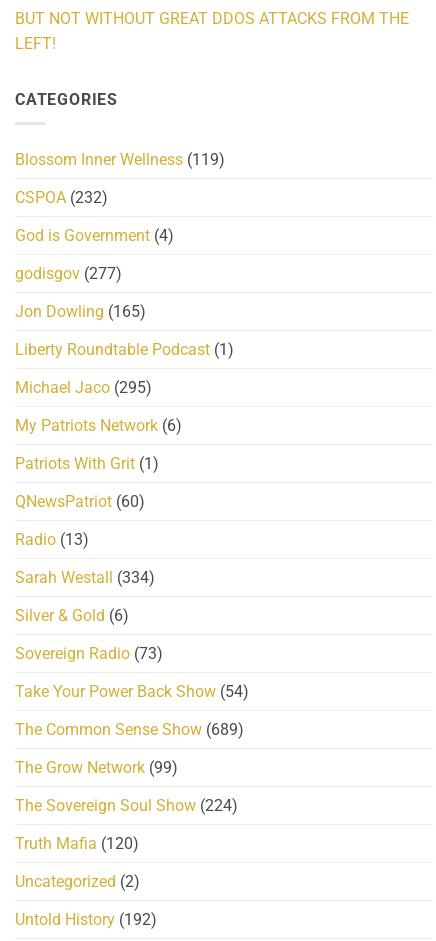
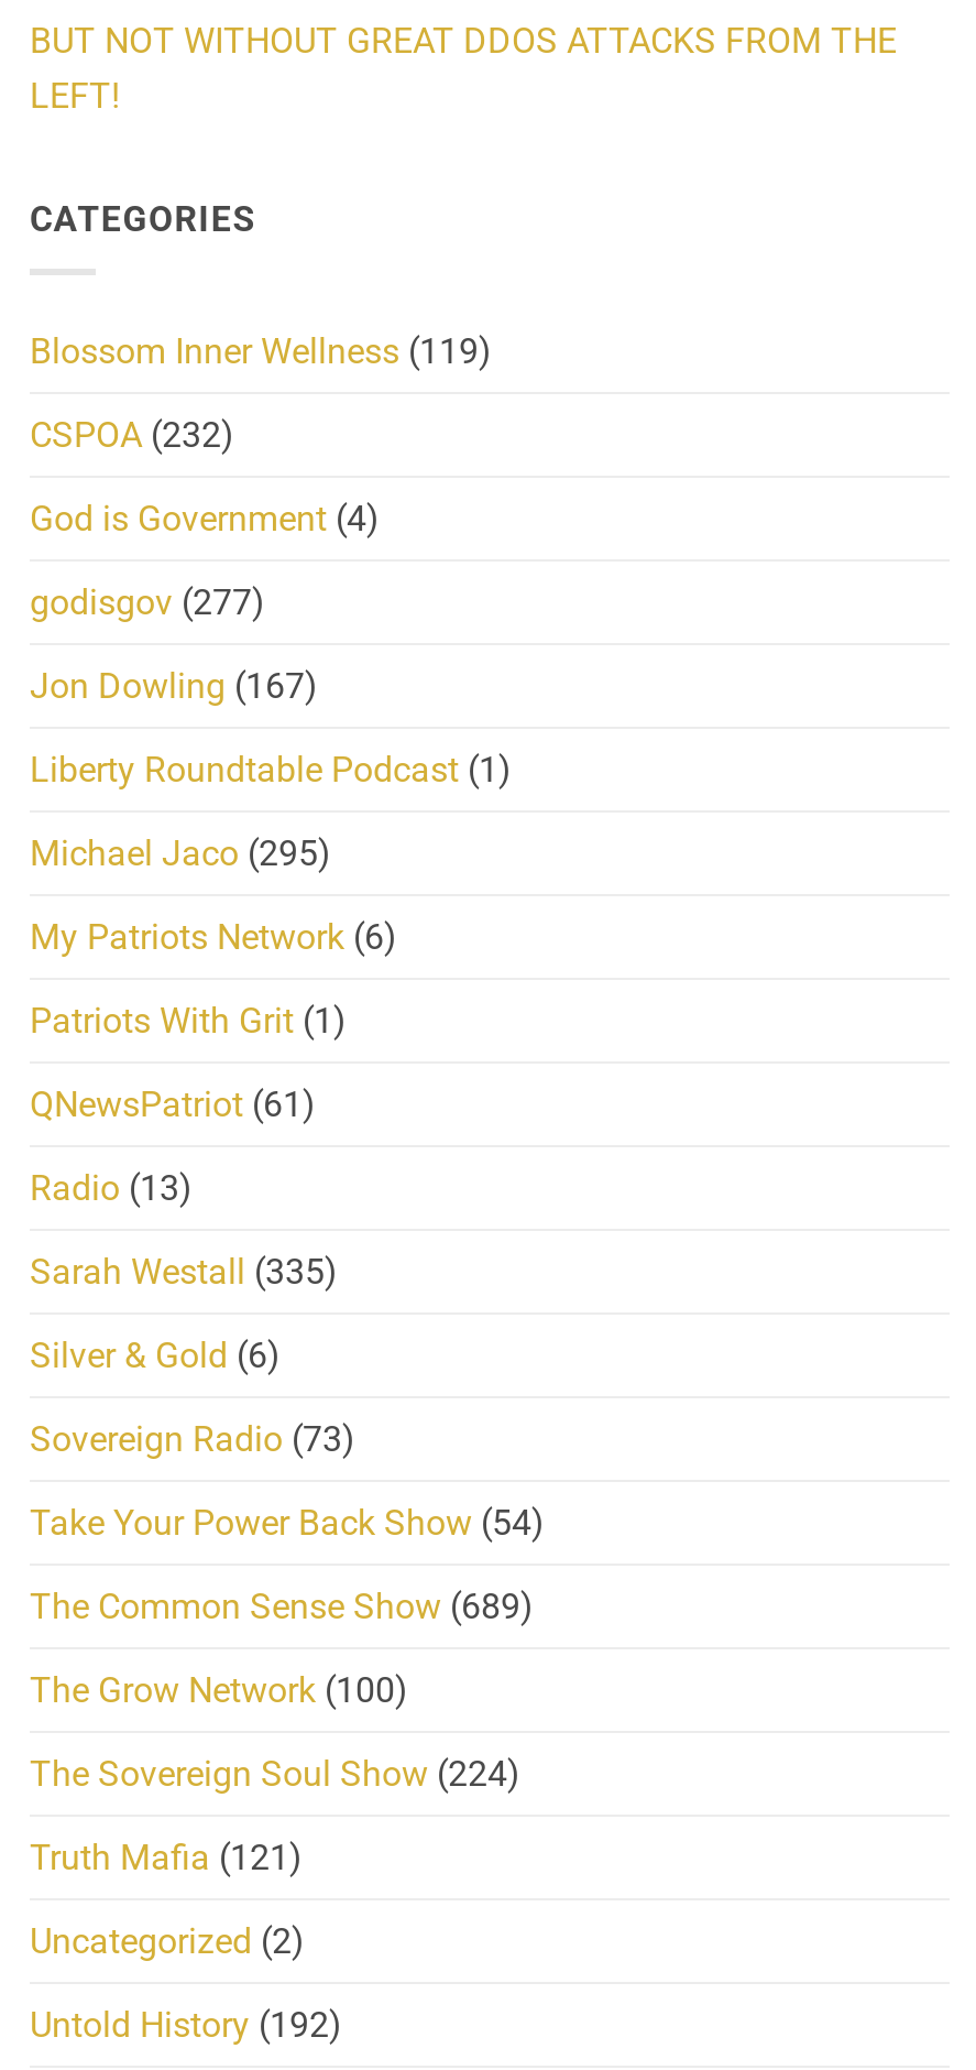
[15,302,146,321] Jon Dowling (165) -> [30,665,318,707] Jon Dowling (167)
[15,492,145,511] QNewsPatriot (60) -> [30,1084,316,1126] QNewsPatriot (61)
[15,568,155,587] Sarah Westall (334) -> [30,1251,338,1293] Sarah Westall (335)
[15,758,178,777] The Grow Network (99) -> [30,1670,408,1711] The Grow Network (100)
[15,834,139,853] Truth Mafia (120) -> [30,1837,303,1879] Truth Mafia (121)

